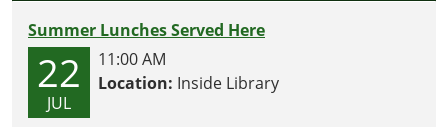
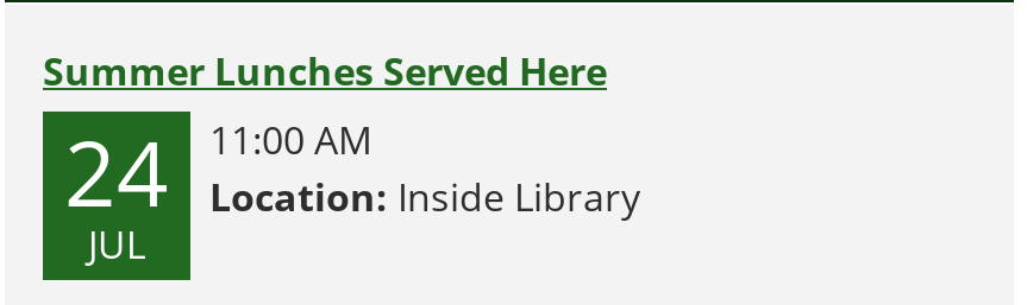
[37,46,279,98] 22 11:00 AM Location: Inside Library -> [64,108,640,232] 24 11:00 AM Location: Inside Library

